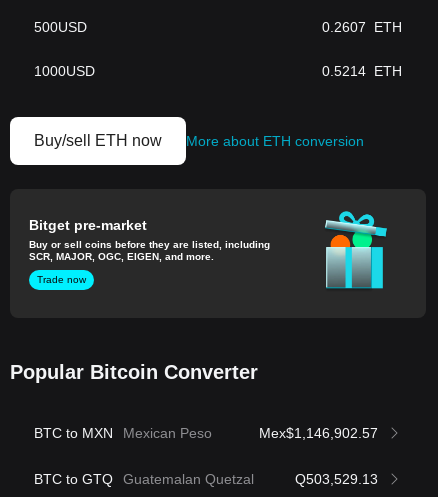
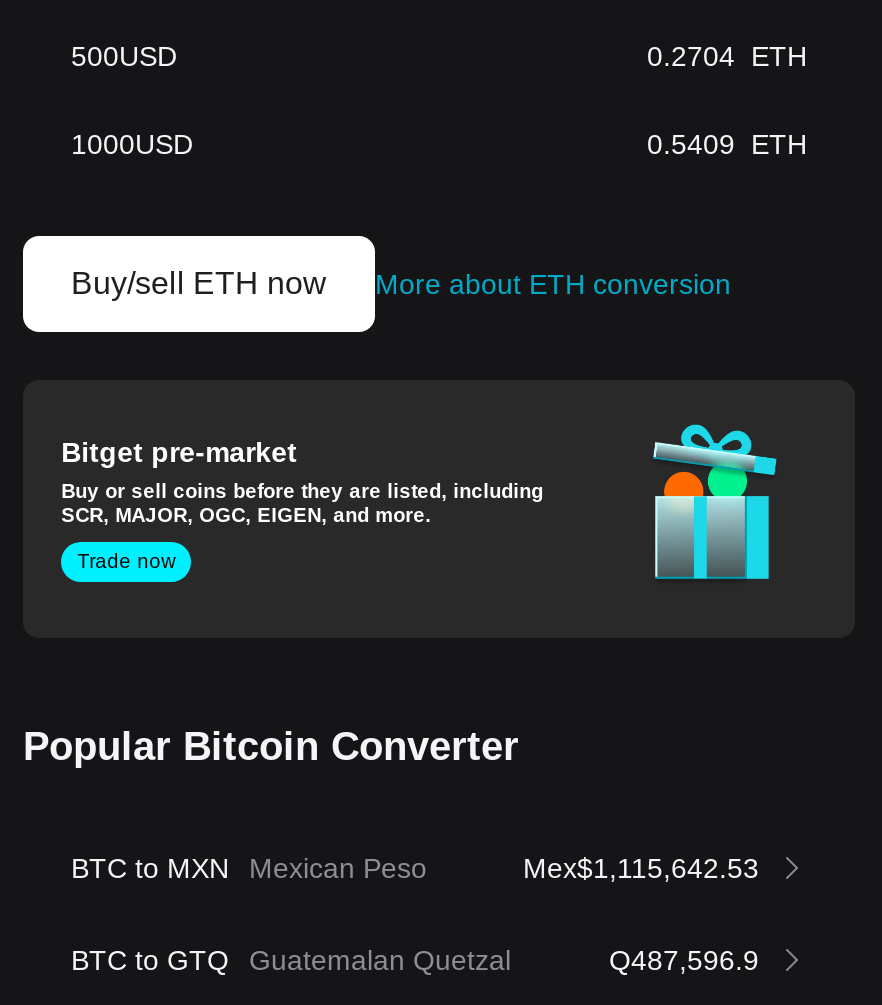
[322,19,402,35] 0.2607 ETH -> [647,40,807,72] 0.2704 ETH
[322,63,402,79] 0.5214 ETH -> [647,128,807,160] 0.5409 ETH
[259,425,378,441] Mex$1,146,902.57 -> [523,852,759,884] Mex$1,115,642.53
[295,471,378,487] Q503,529.13 -> [609,944,759,976] Q487,596.9

